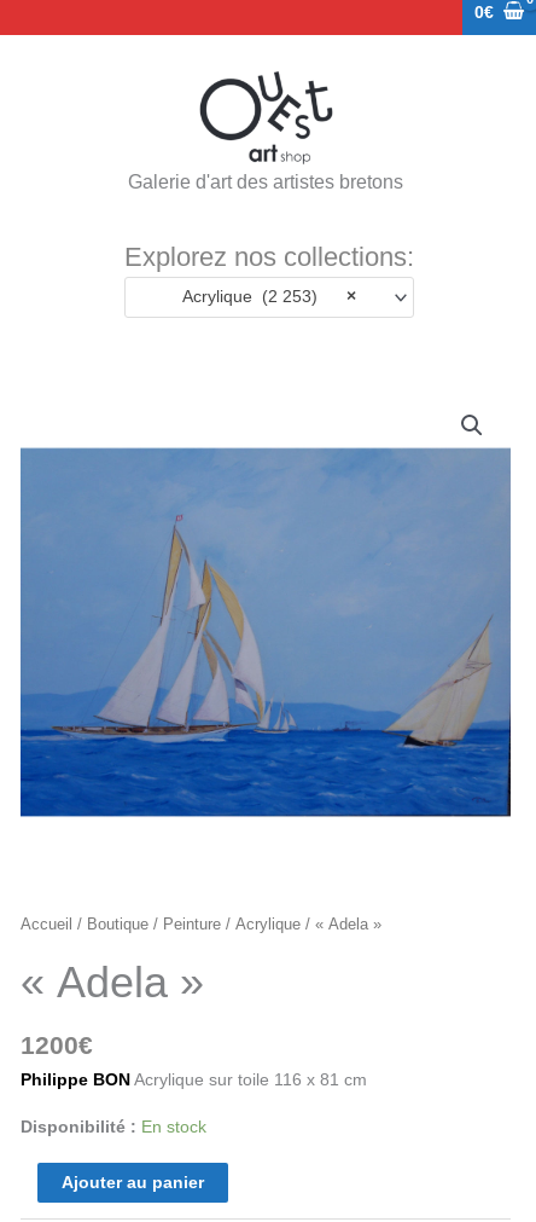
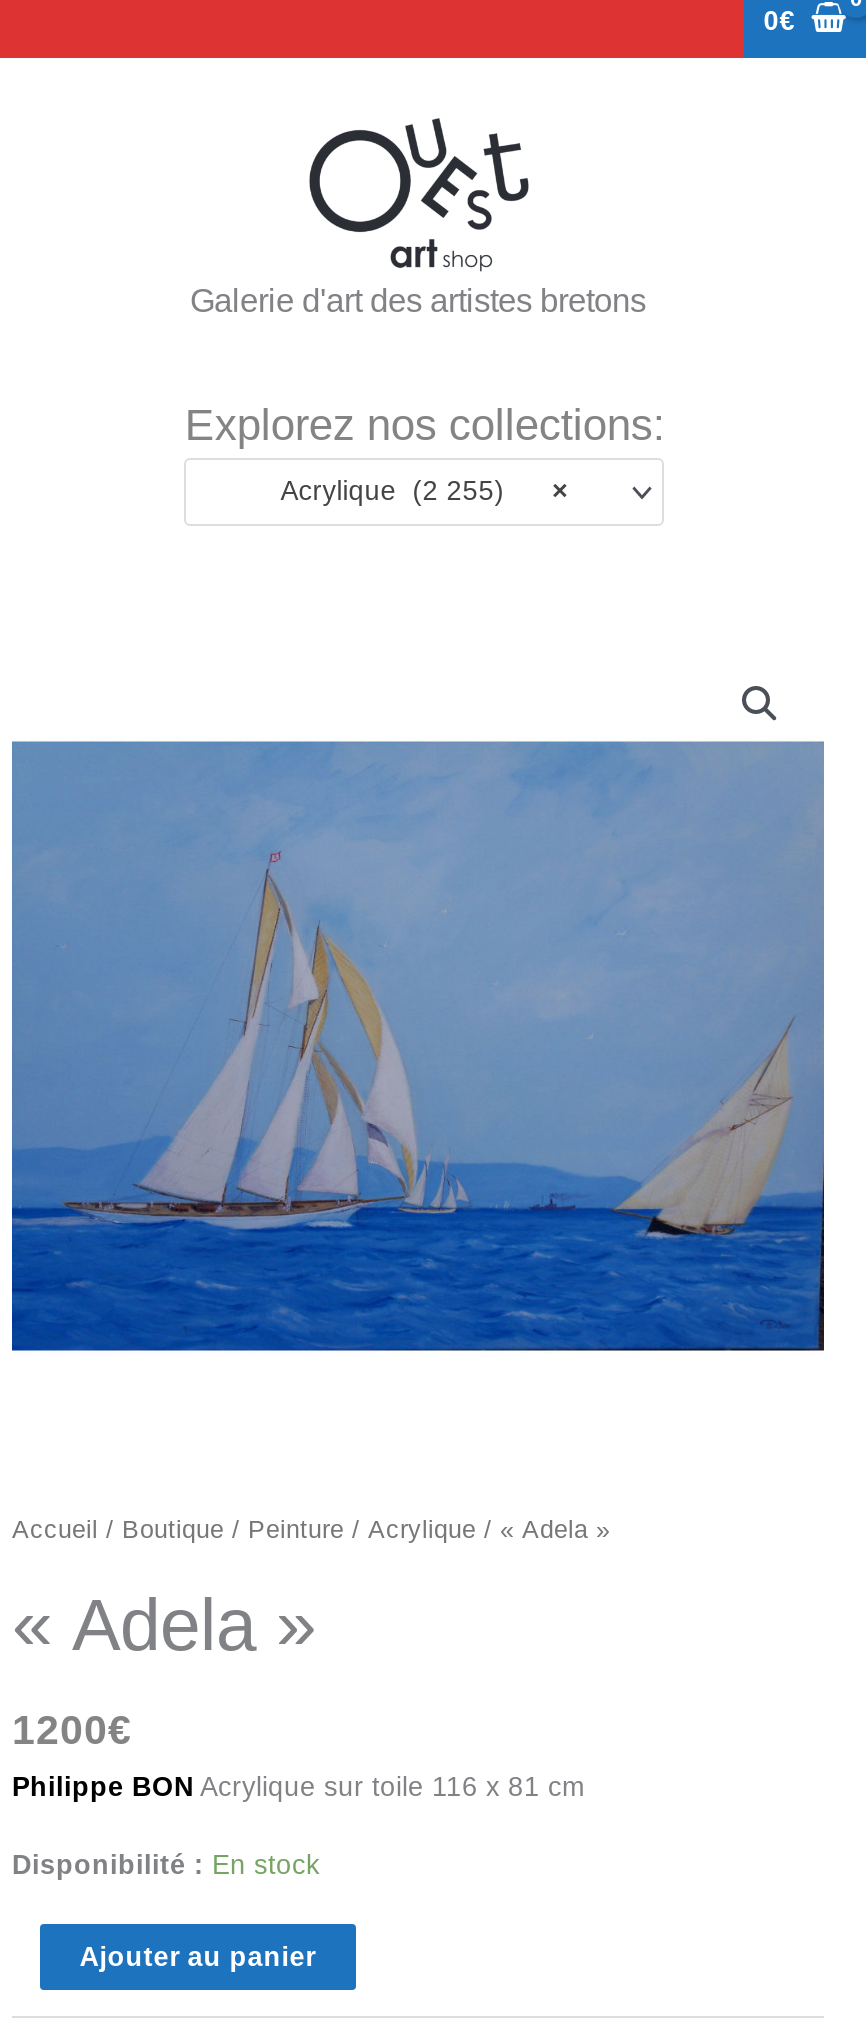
[168,287,318,306] Acrylique (2 253) -> [256,475,504,505] Acrylique (2 255)

